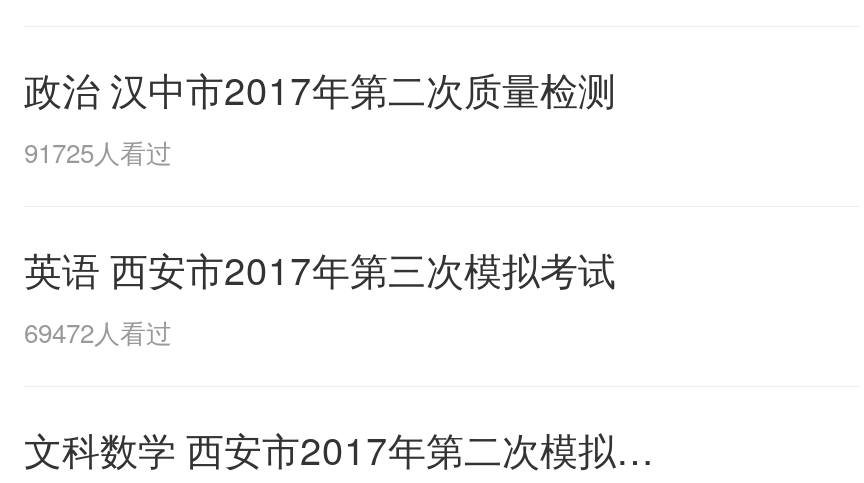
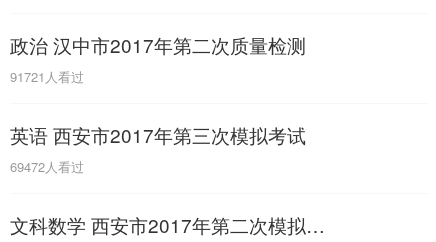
[24,133,172,171] 91725人看过 -> [10,67,84,86] 91721人看过

